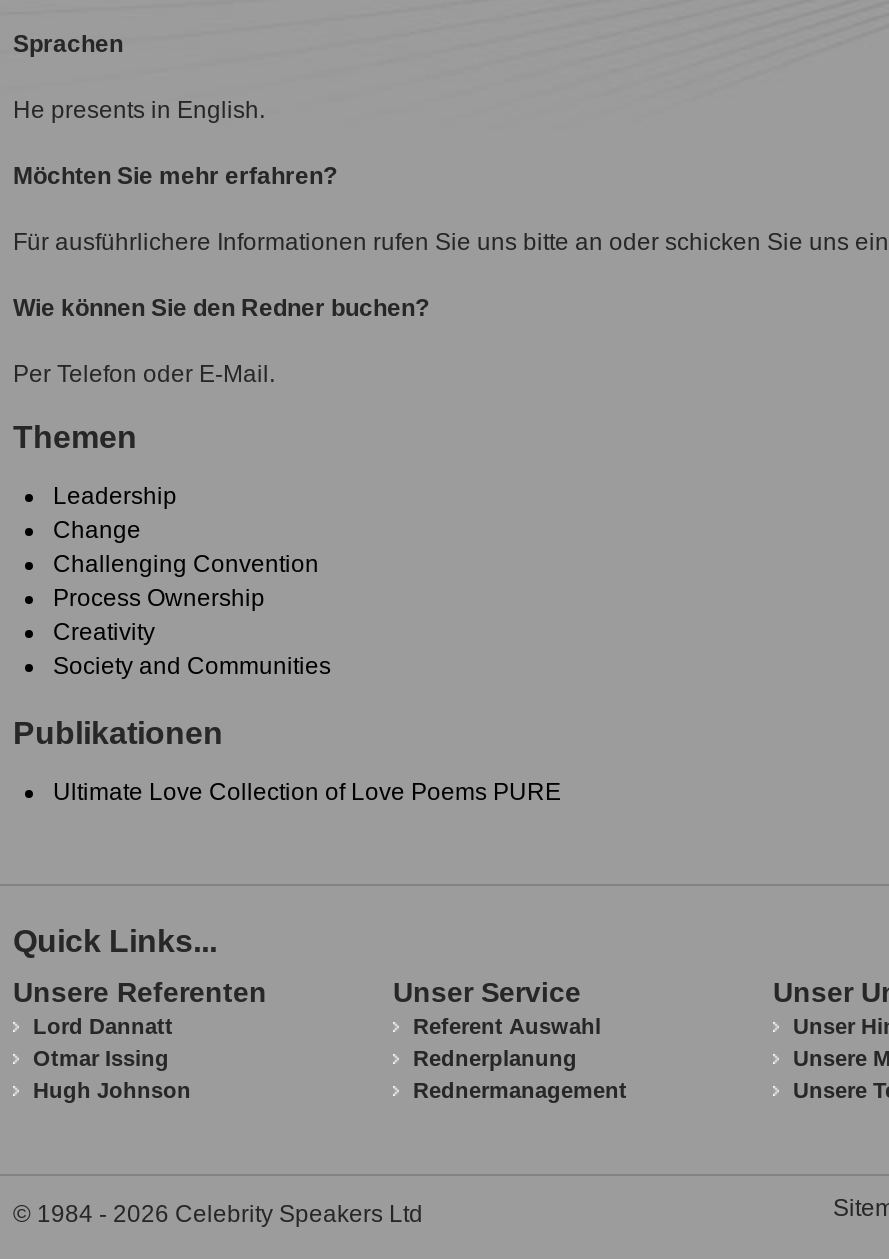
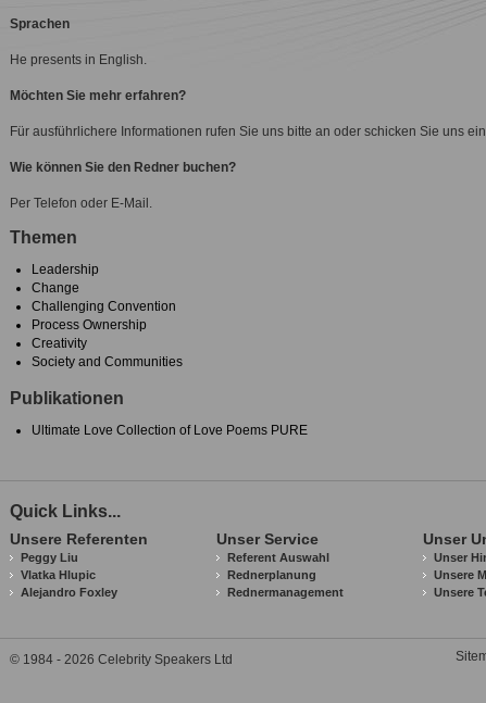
[33,1014,191,1102] Lord Dannatt | Otmar Issing | Hugh Johnson -> [21,551,117,599] Peggy Liu | Vlatka Hlupic | Alejandro Foxley

